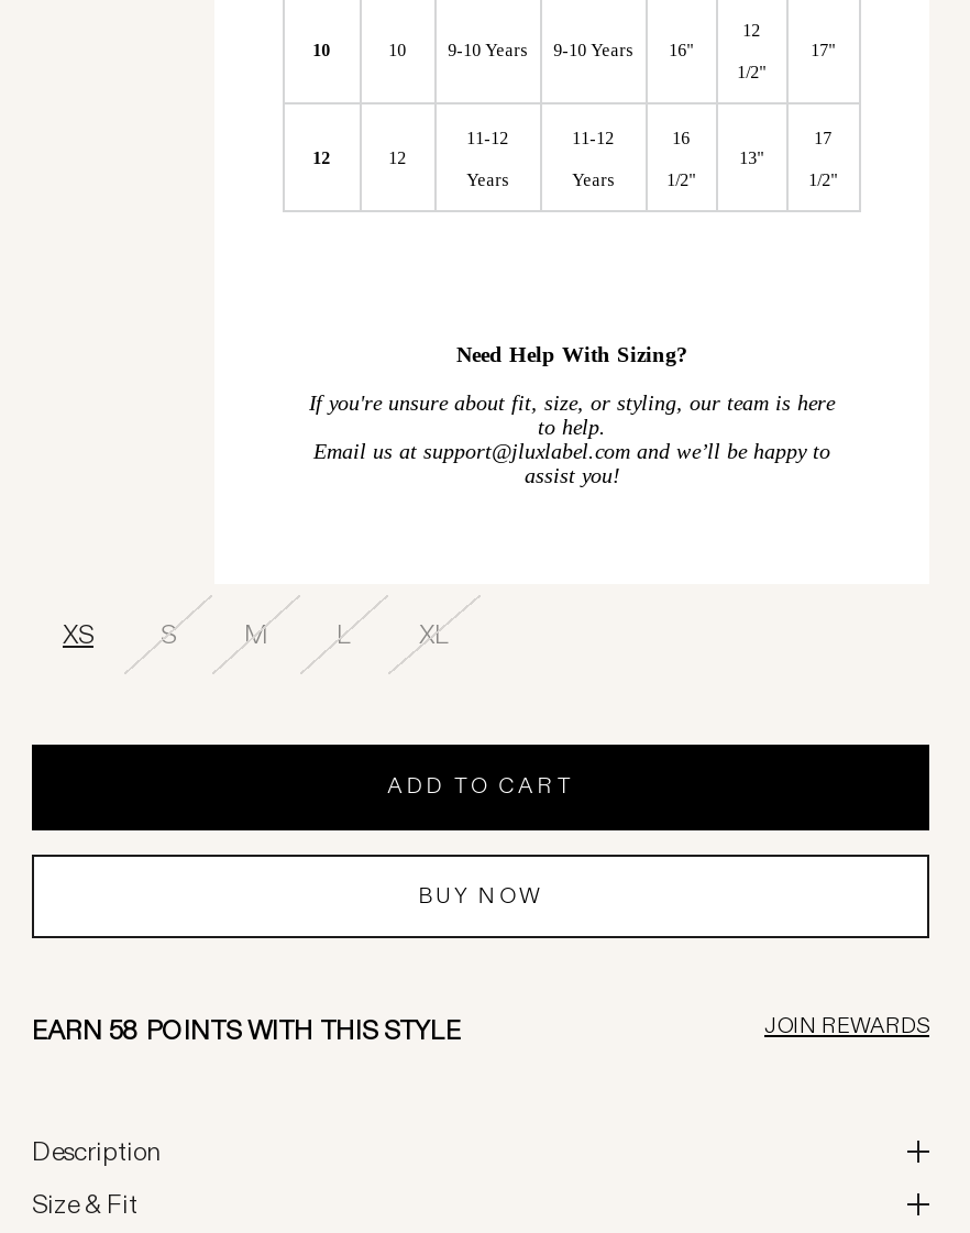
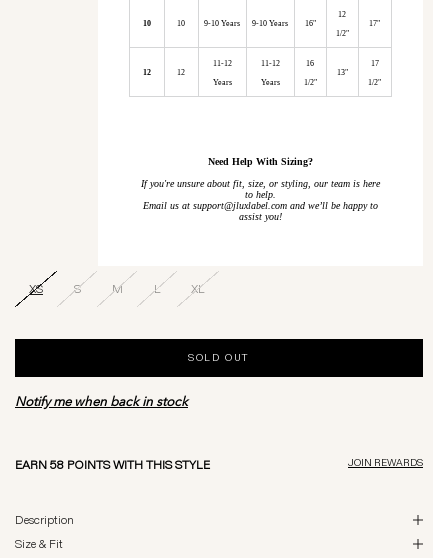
[387,771,574,799] ADD TO CART -> [188,351,250,364] SOLD OUT
[418,880,543,909] BUY NOW -> [15,396,188,409] Notify me when back in stock

